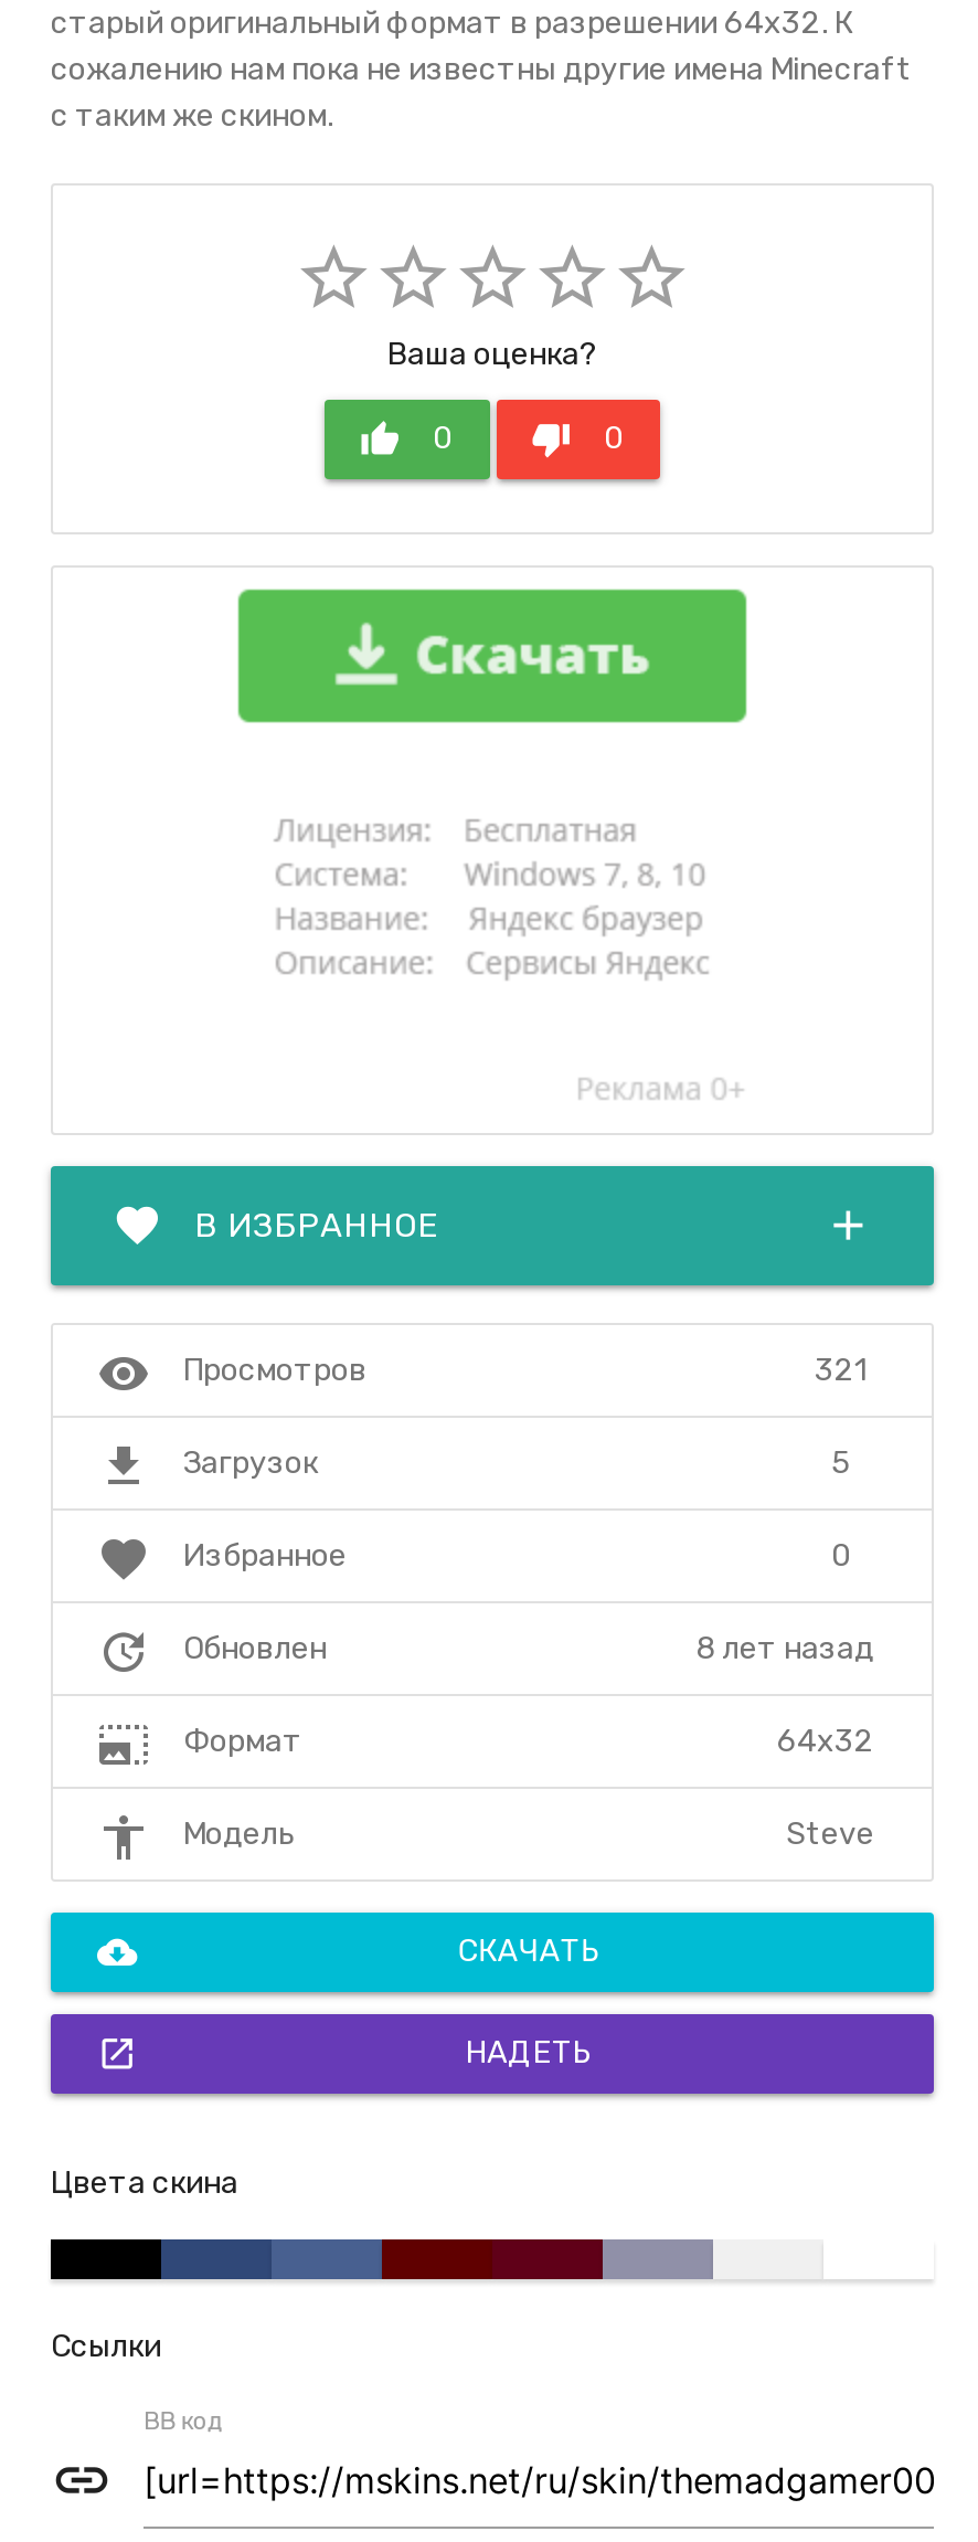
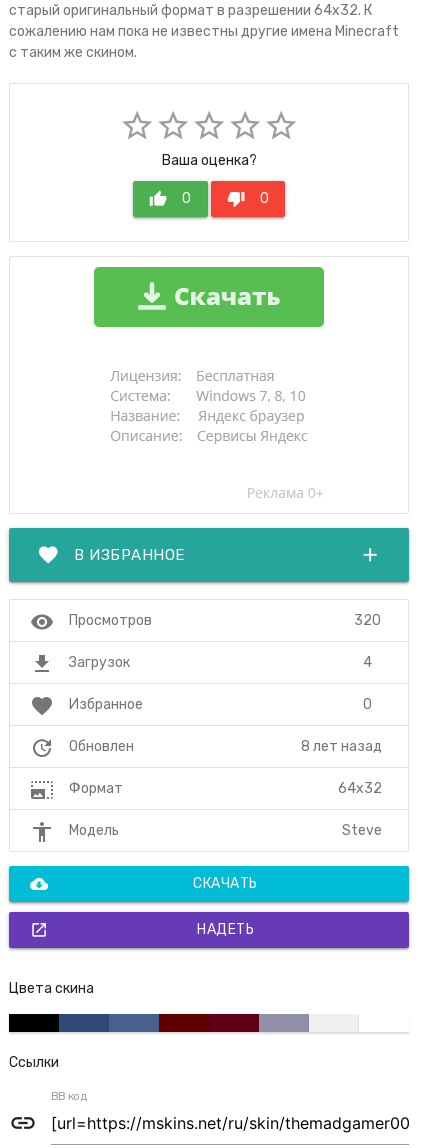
[815,1351,868,1388] 321 -> [353,611,380,628] 320
[831,1443,851,1481] 5 -> [362,653,371,670] 4

